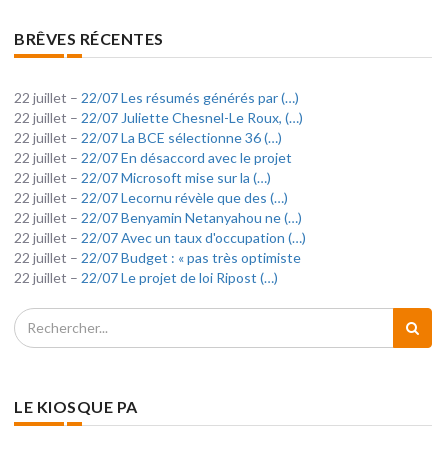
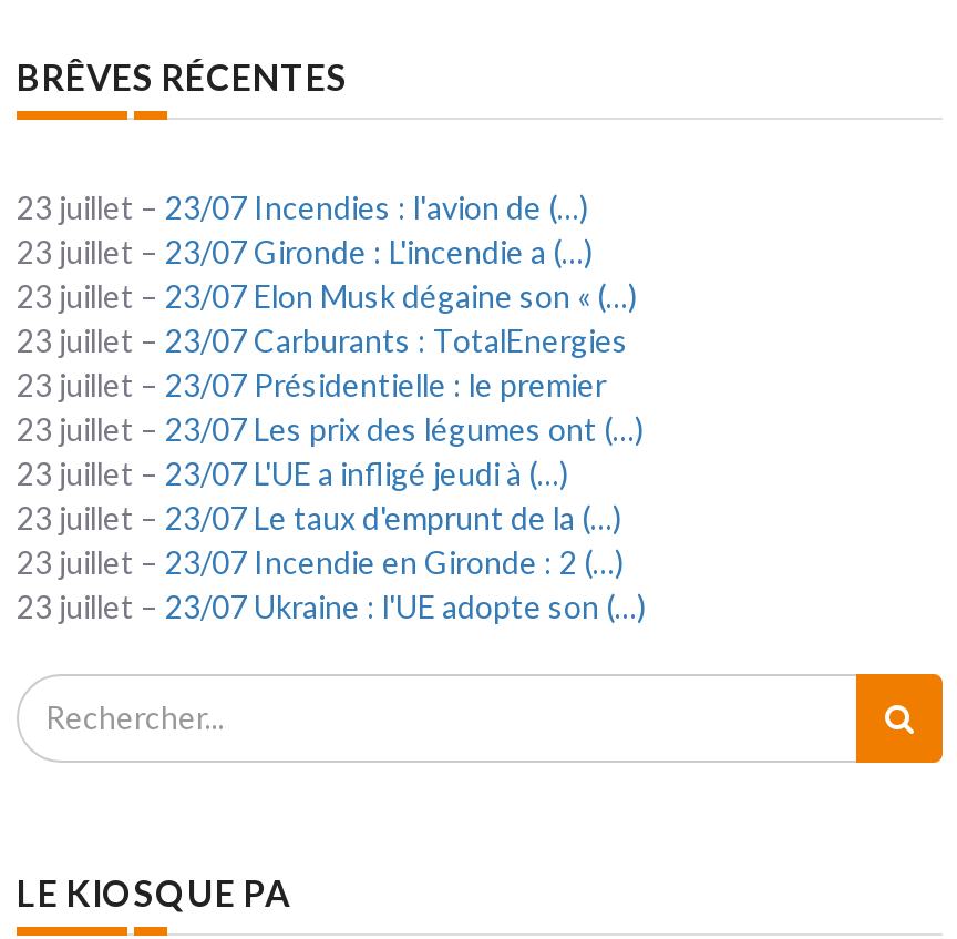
[14,89,306,286] 22 juillet – 22/07 Les résumés générés par (…) | 22 juillet – 22/07 Juliette Chesnel-Le Roux, (…) | 22 juillet – 22/07 La BCE sélectionne 36 (…) | 22 juillet – 22/07 En désaccord avec le projet | 22 juillet – 22/07 Microsoft mise sur la (…) | 22 juillet – 22/07 Lecornu révèle que des (…) | 22 juillet – 22/07 Benyamin Netanyahou ne (…) | 22 juillet – 22/07 Avec un taux d'occupation (…) | 22 juillet – 22/07 Budget : « pas très optimiste | 22 juillet – 22/07 Le projet de loi Ripost (…) -> [17,188,646,624] 23 juillet – 23/07 Incendies : l'avion de (…) | 23 juillet – 23/07 Gironde : L'incendie a (…) | 23 juillet – 23/07 Elon Musk dégaine son « (…) | 23 juillet – 23/07 Carburants : TotalEnergies | 23 juillet – 23/07 Présidentielle : le premier | 23 juillet – 23/07 Les prix des légumes ont (…) | 23 juillet – 23/07 L'UE a infligé jeudi à (…) | 23 juillet – 23/07 Le taux d'emprunt de la (…) | 23 juillet – 23/07 Incendie en Gironde : 2 (…) | 23 juillet – 23/07 Ukraine : l'UE adopte son (…)

